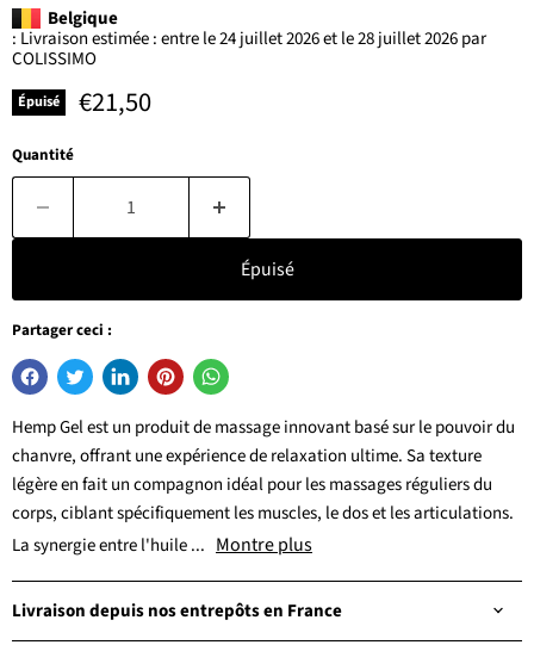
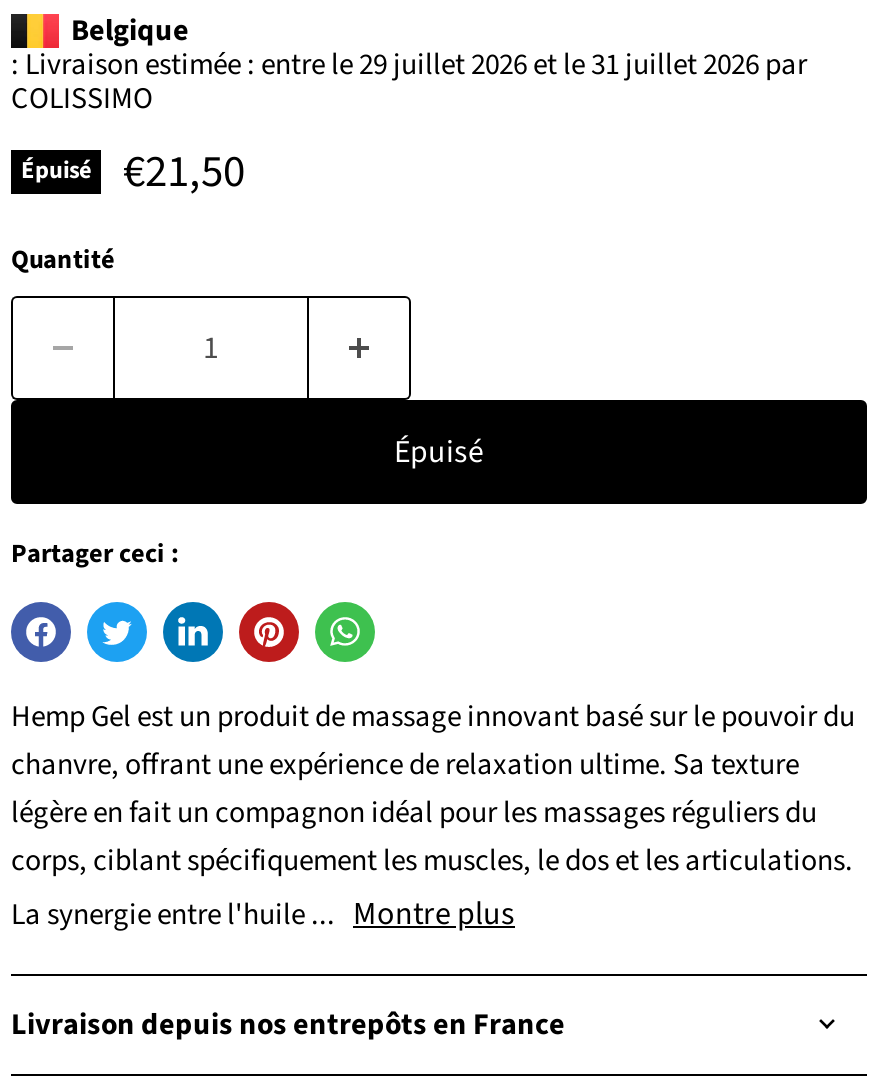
[12,27,486,52] : Livraison estimée : entre le 24 juillet 2026 et le 28 juillet 2026 par -> [11,45,807,87] : Livraison estimée : entre le 29 juillet 2026 et le 31 juillet 2026 par

